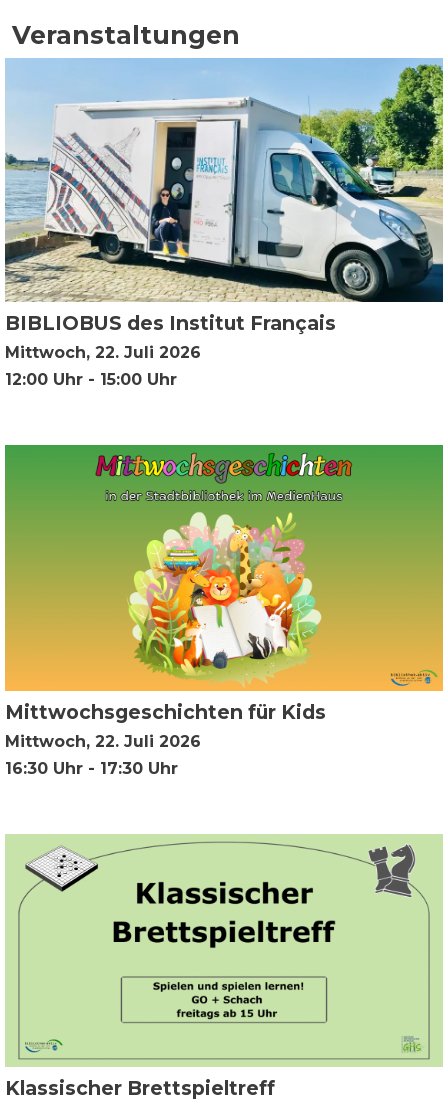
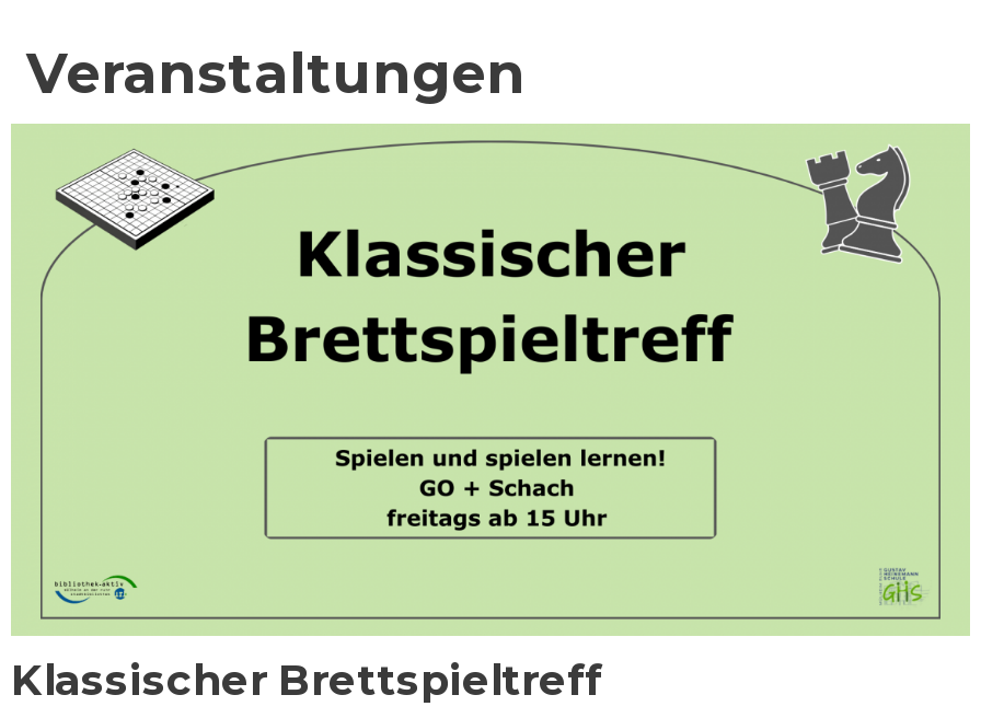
[4,58,444,389] [image] | BIBLIOBUS des Institut Français | Mittwoch, 22. Juli 2026 | 12:00 Uhr - 15:00 Uhr -> none
[4,444,444,778] [image] | Mittwochsgeschichten für Kids | Mittwoch, 22. Juli 2026 | 16:30 Uhr - 17:30 Uhr -> none

